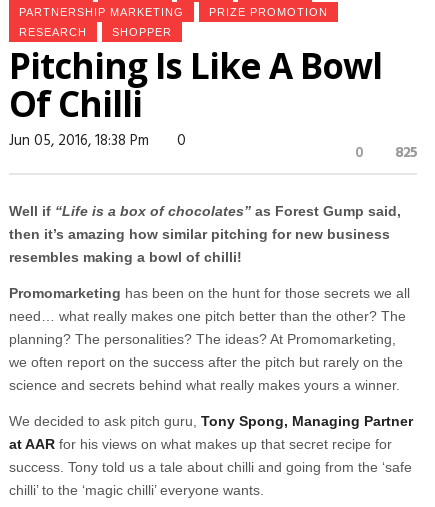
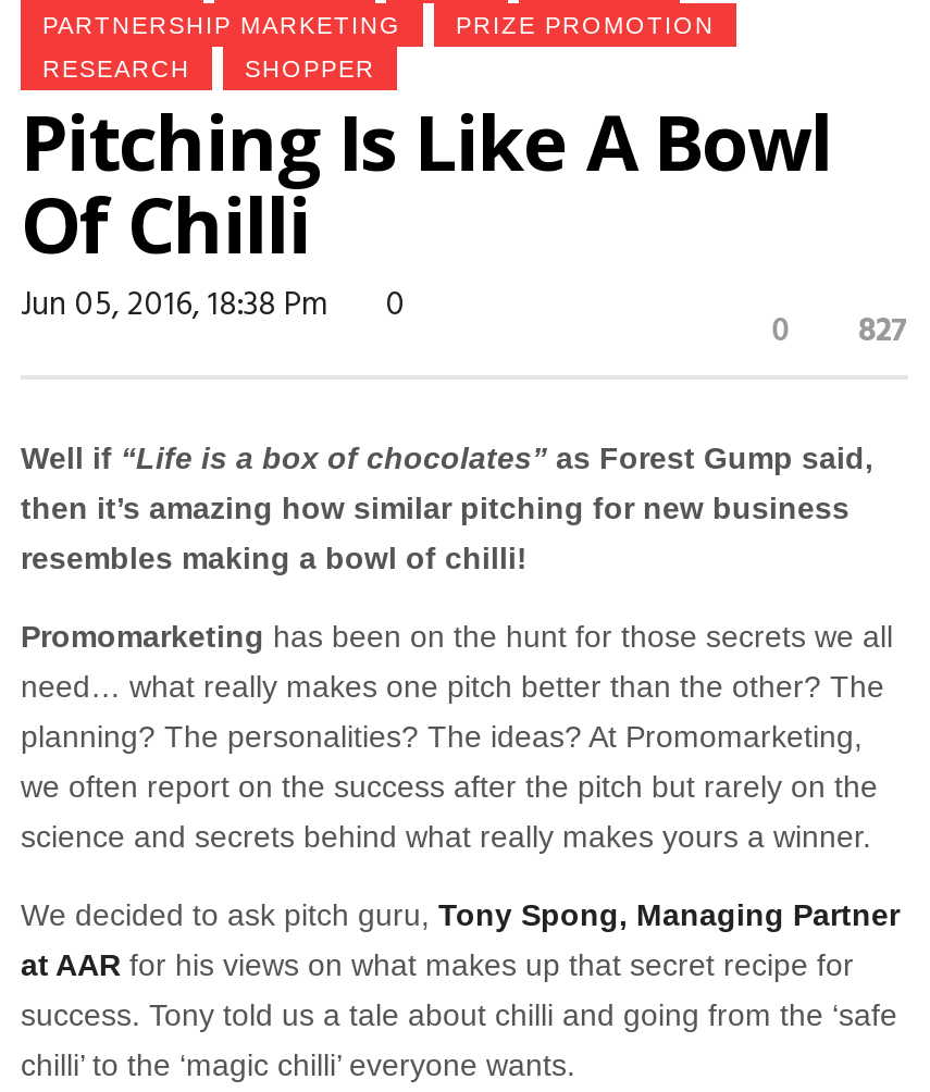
[355,141,417,165] 0 825 -> [772,305,908,357] 0 827

